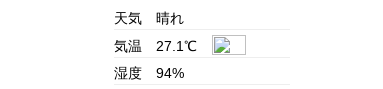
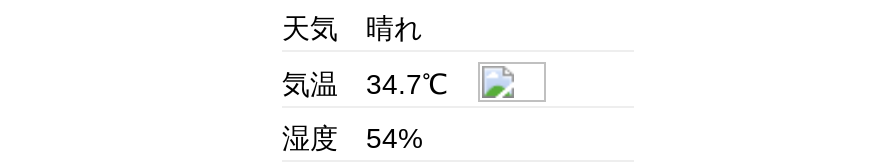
[114,38,197,54] 気温 27.1℃ -> [282,68,448,100] 気温 34.7℃
[114,65,184,81] 湿度 94% -> [282,122,422,154] 湿度 54%

